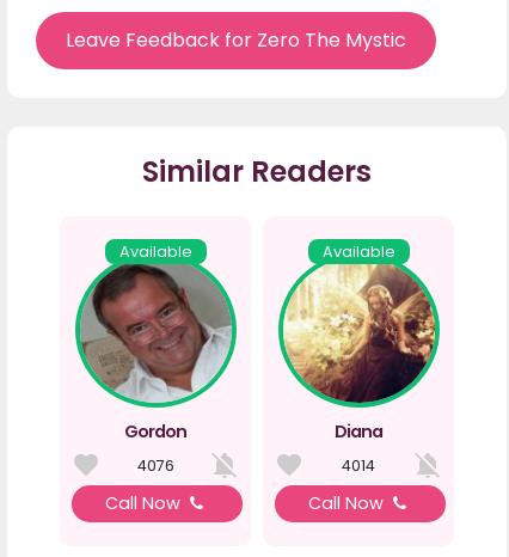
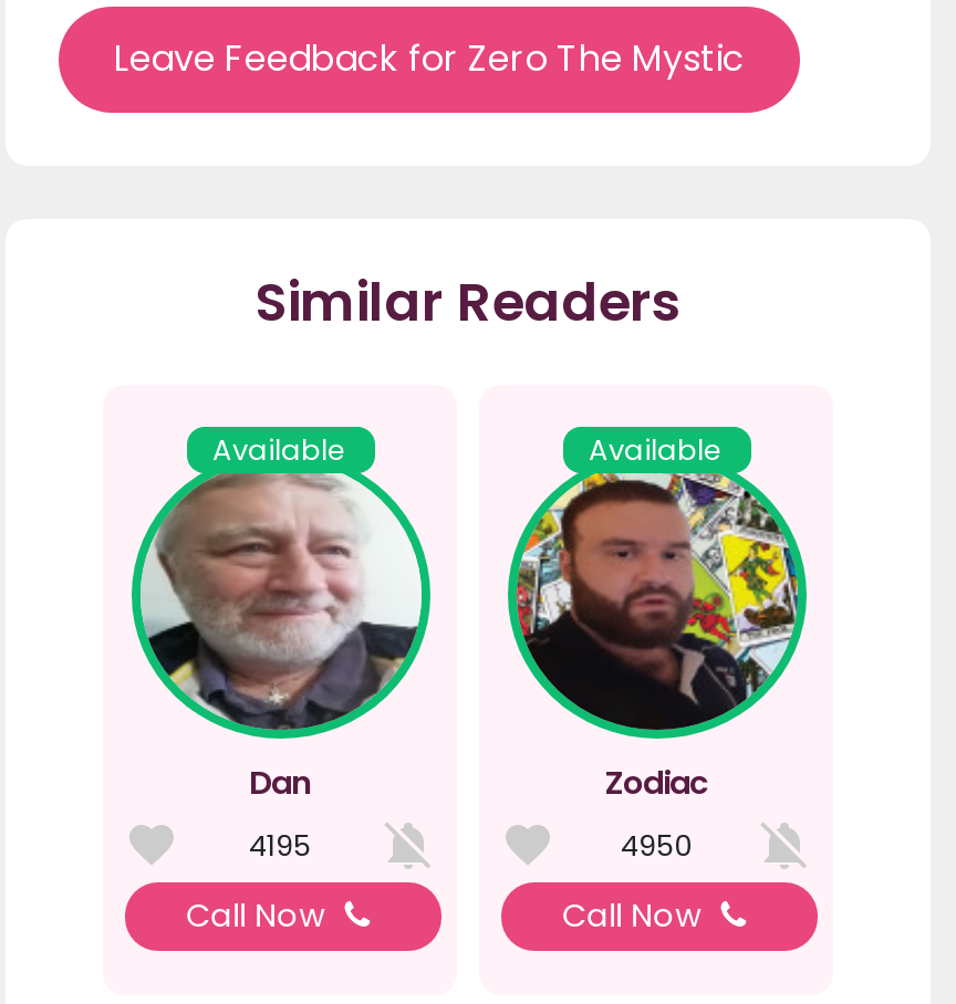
[80,265,232,444] [image] | Gordon -> [141,475,422,806] [image] | Dan
[282,265,436,444] [image] | Diana -> [515,475,798,806] [image] | Zodiac
[137,456,174,476] 4076 -> [249,828,311,865] 4195
[342,456,375,476] 4014 -> [621,828,692,865] 4950

